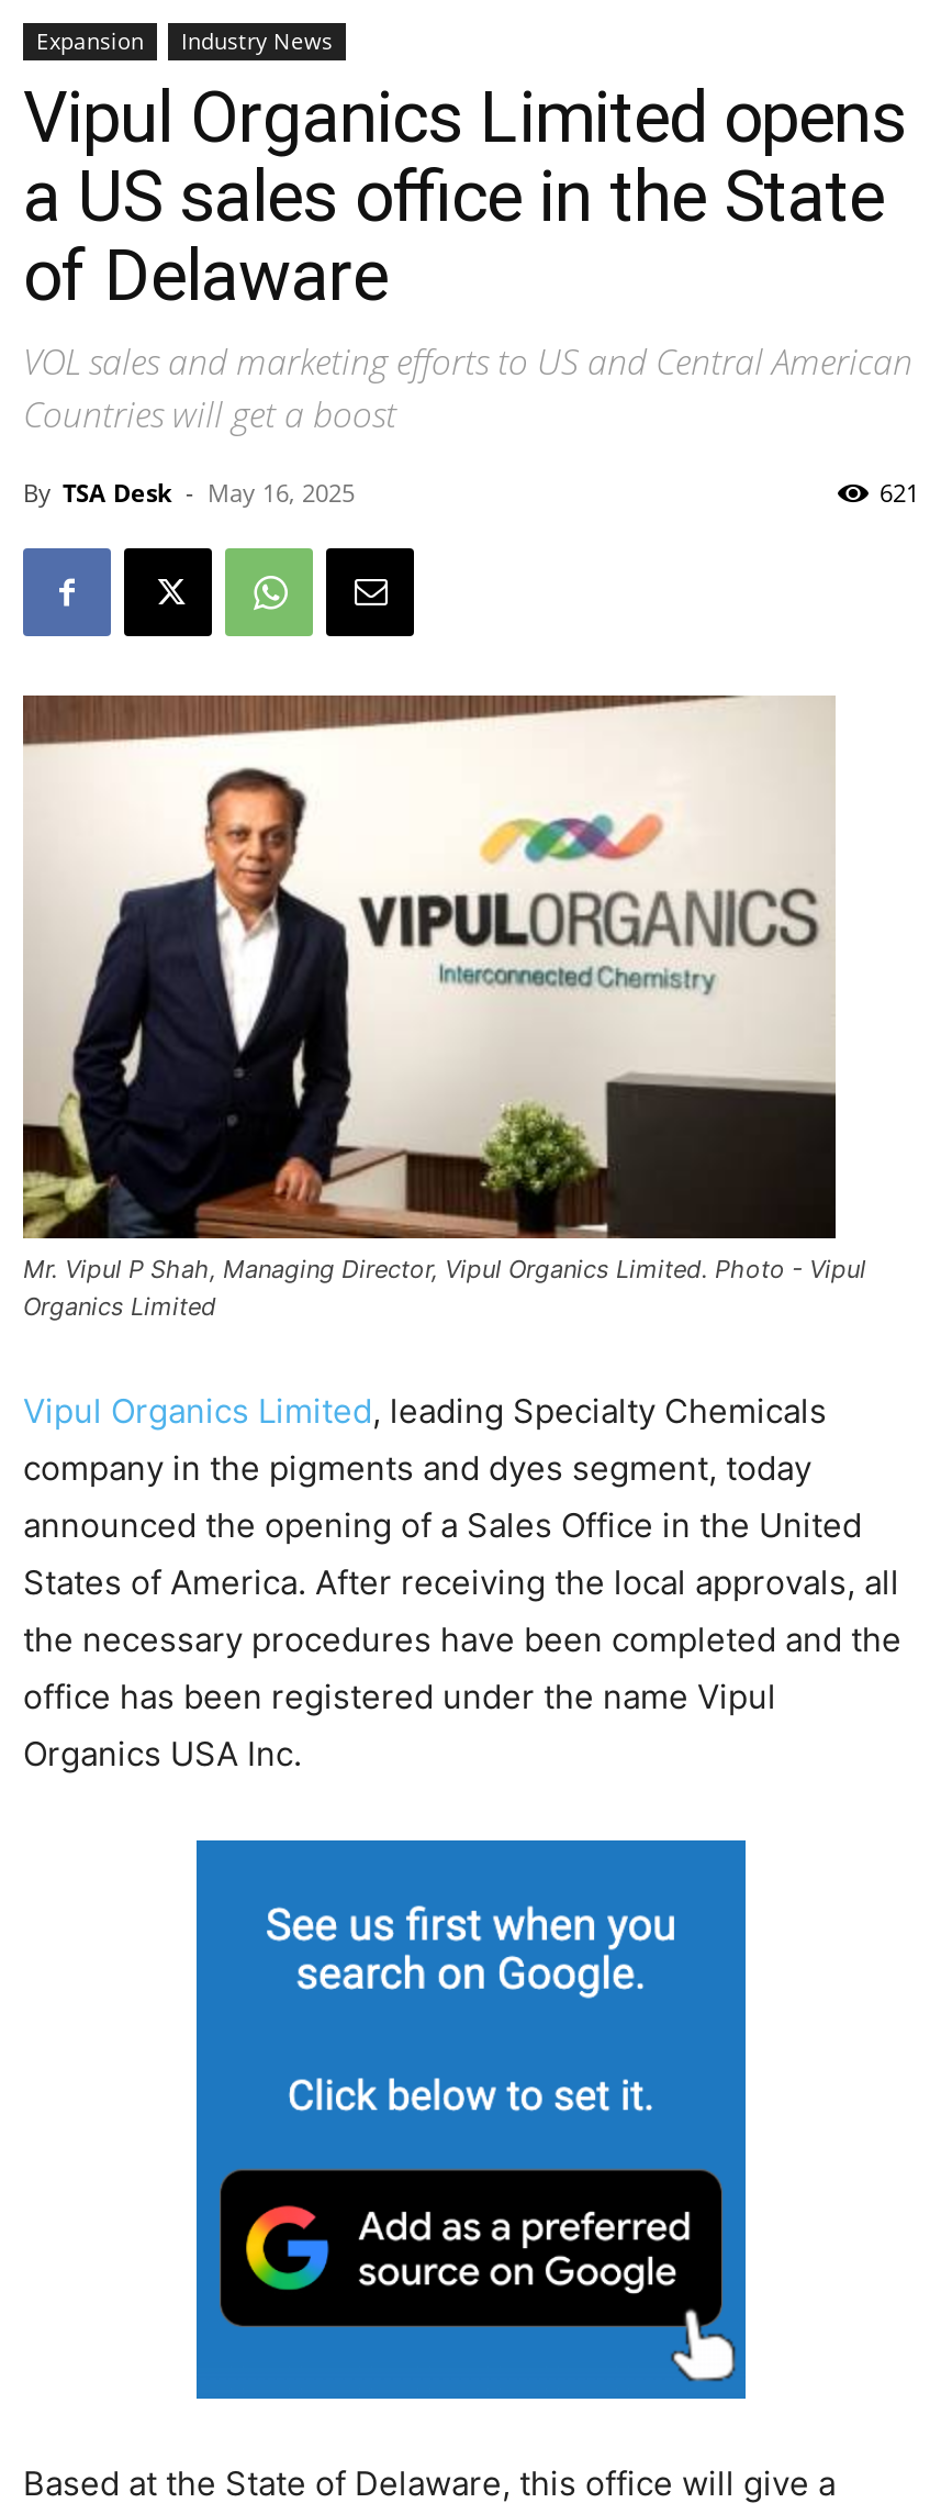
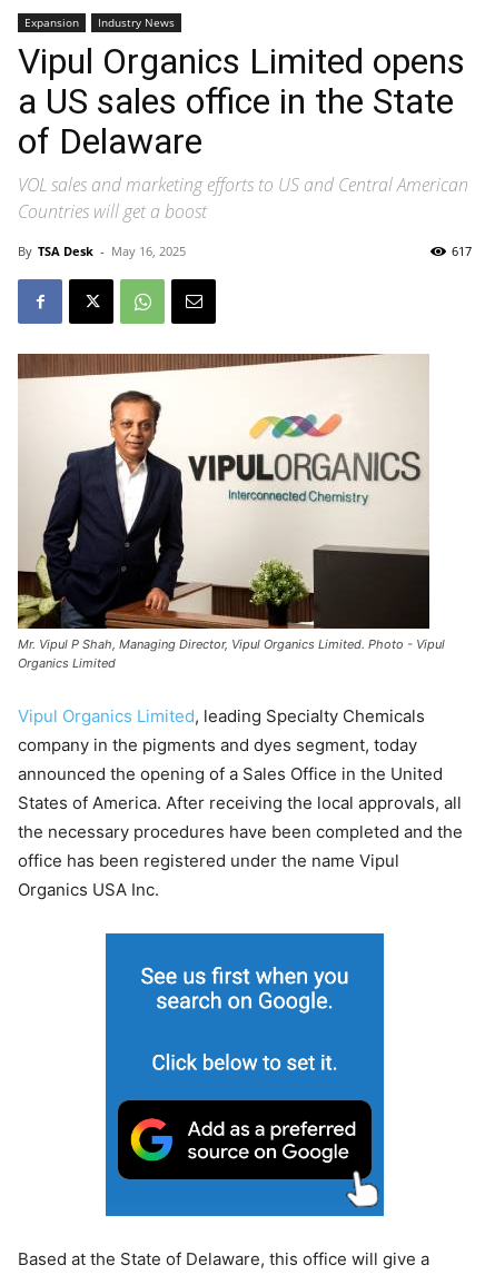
[880,476,919,509] 621 -> [452,243,472,259] 617

